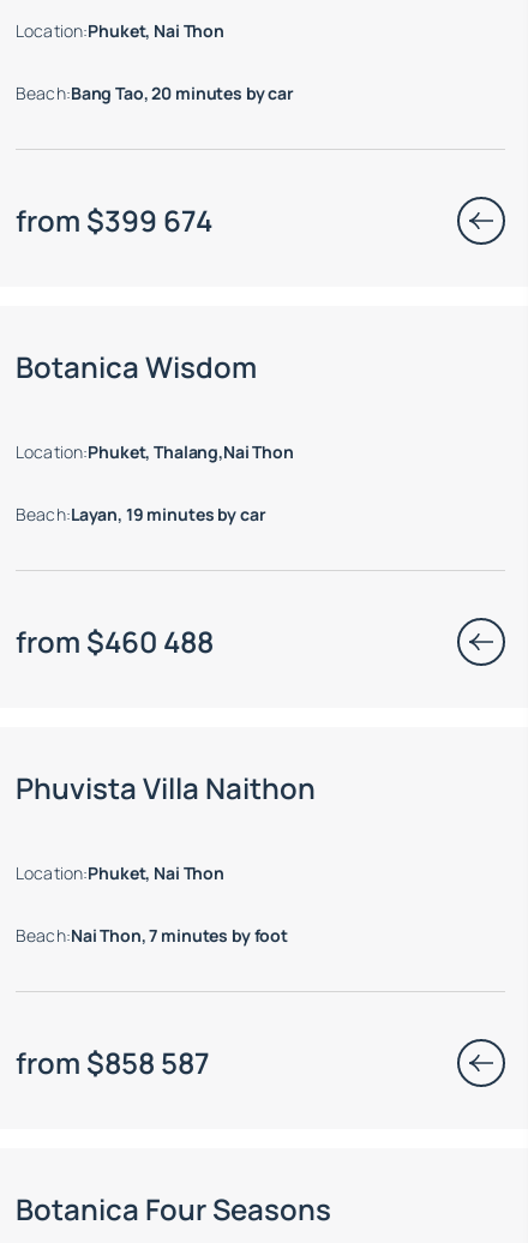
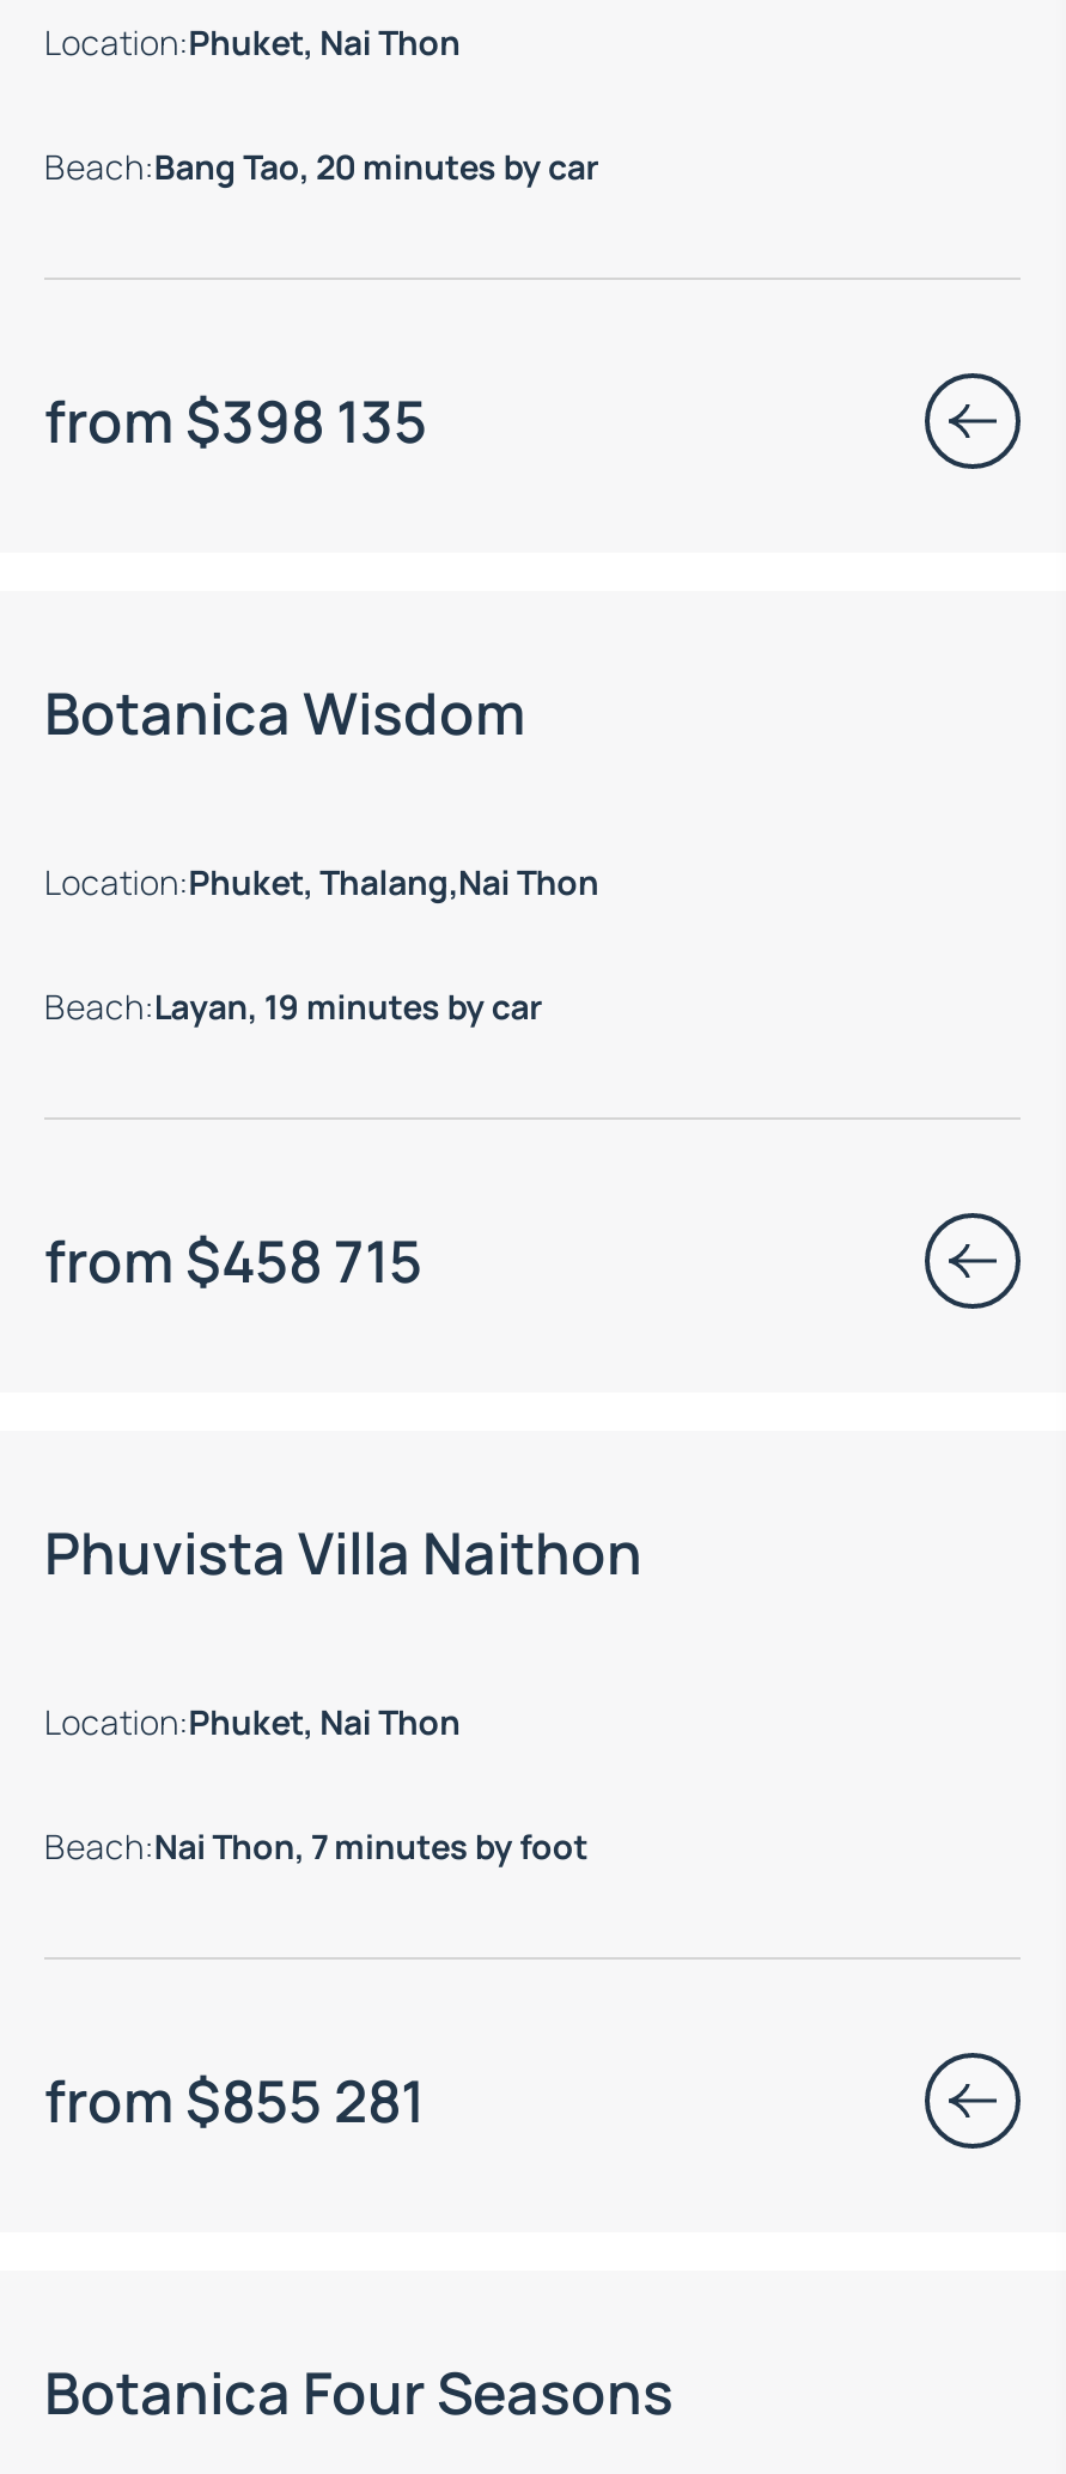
[16,201,212,240] from $399 674 -> [44,381,427,460] from $398 135
[16,621,214,661] from $460 488 -> [44,1220,422,1299] from $458 715
[16,1042,210,1082] from $858 587 -> [44,2060,425,2139] from $855 281

